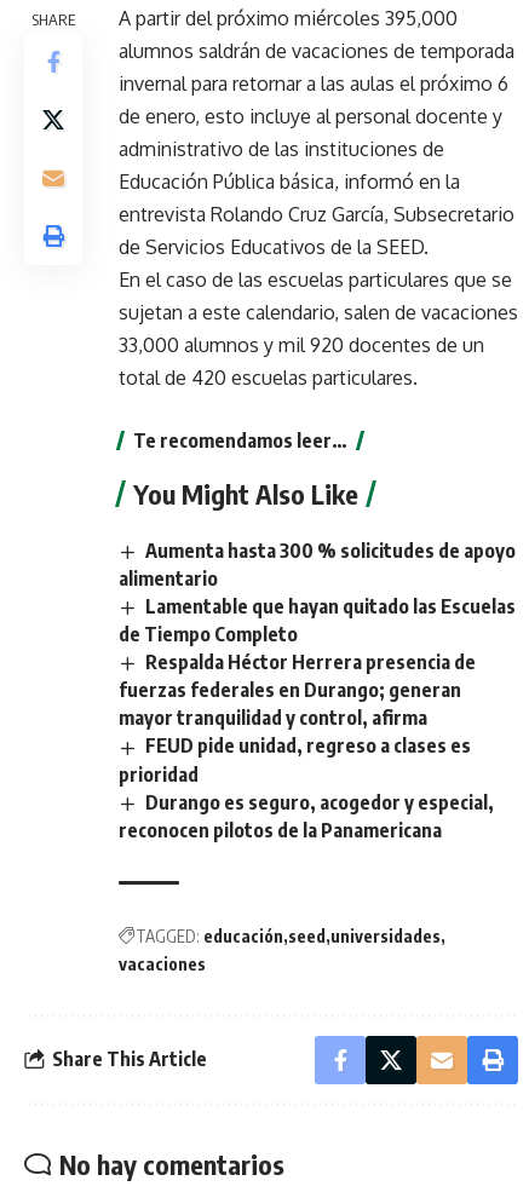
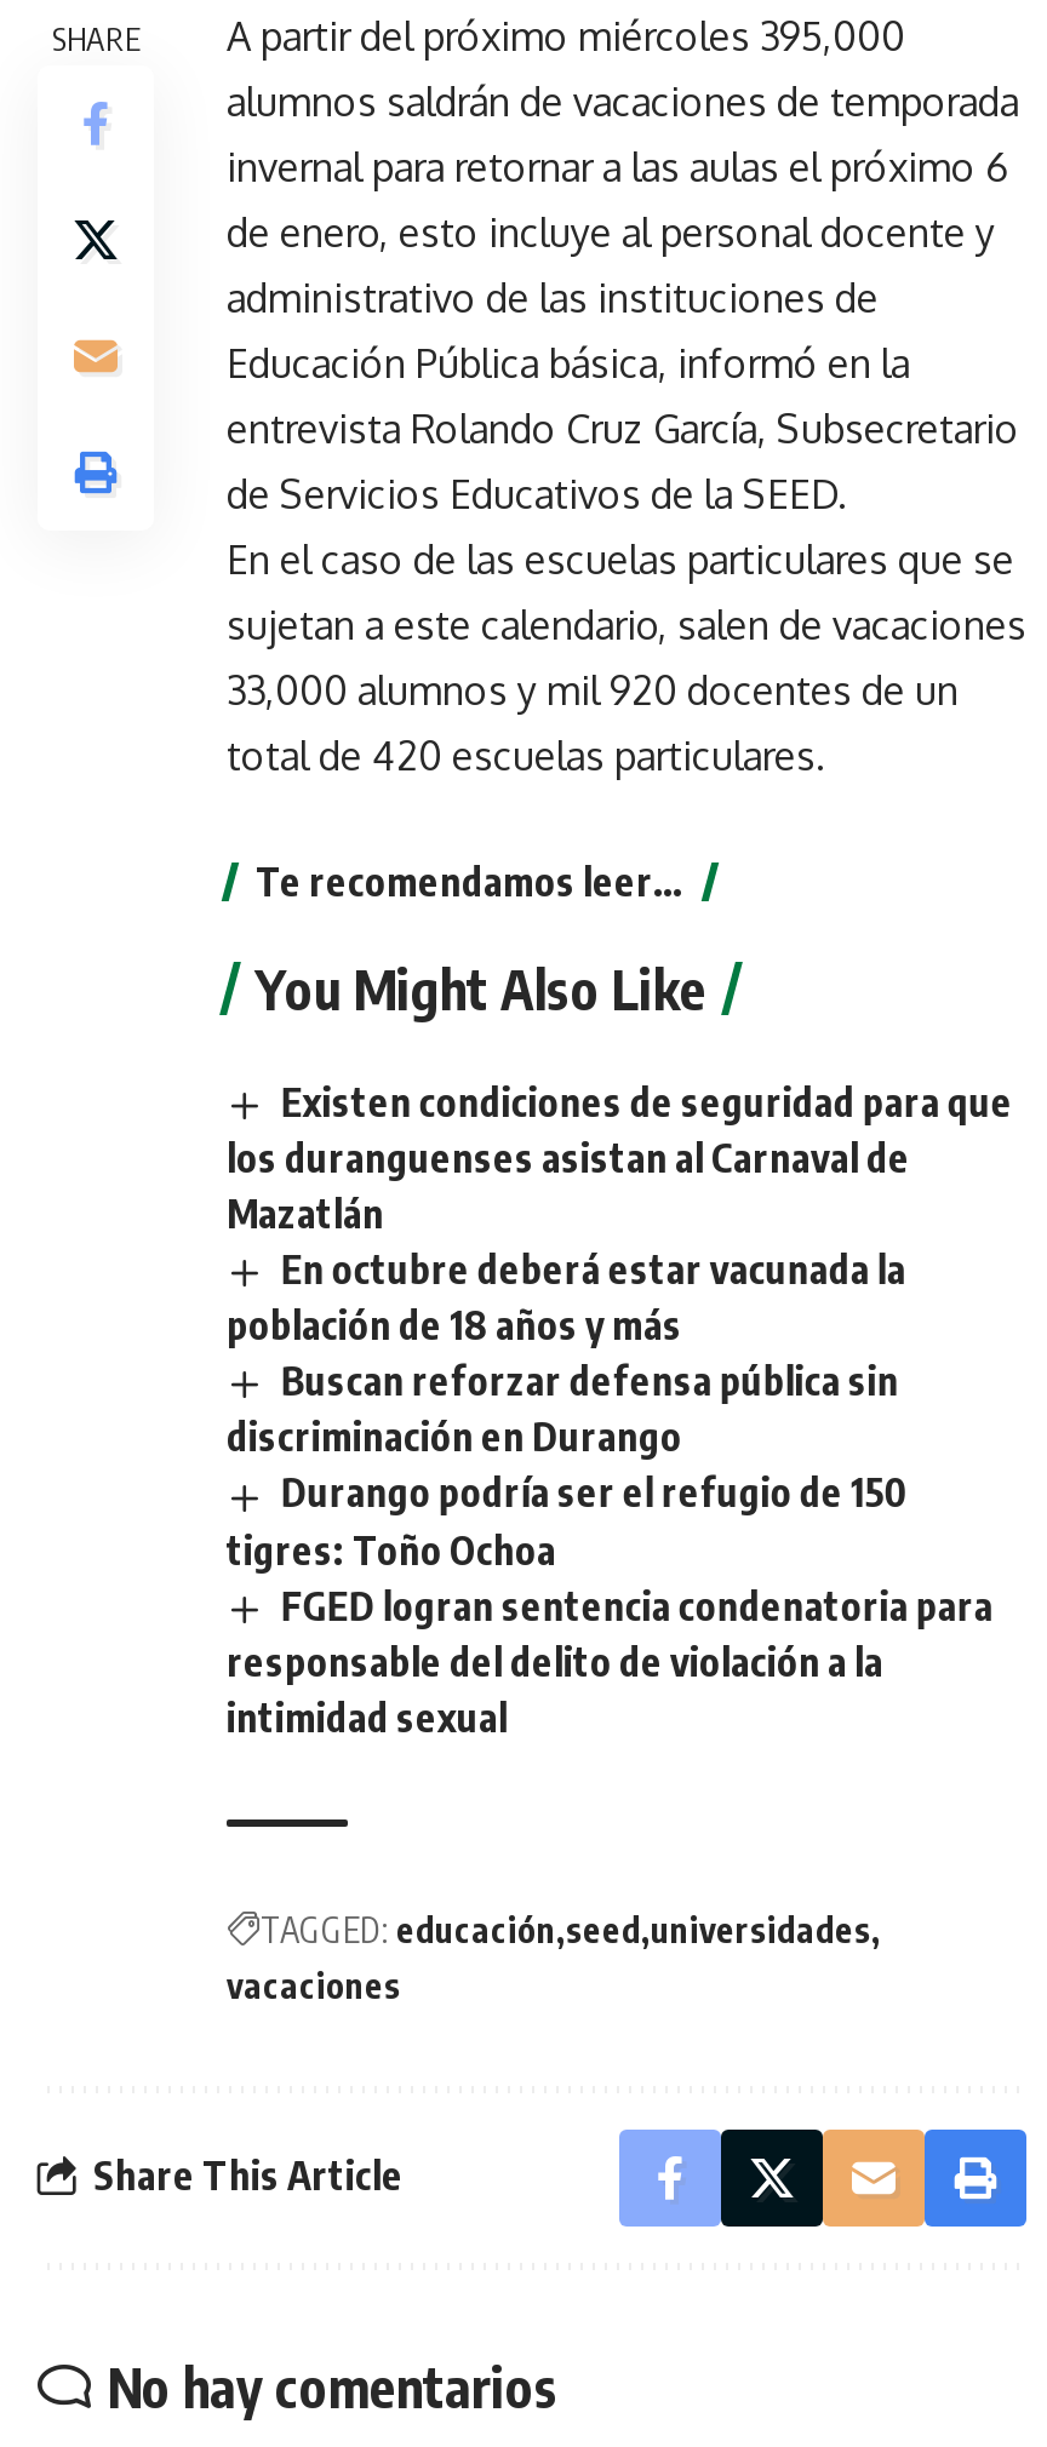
[119,539,516,842] Aumenta hasta 300 % solicitudes de apoyo | alimentario | Lamentable que hayan quitado las Escuelas | de Tiempo Completo | Respalda Héctor Herrera presencia de | fuerzas federales en Durango; generan | mayor tranquilidad y control, afirma | FEUD pide unidad, regreso a clases es | prioridad | Durango es seguro, acogedor y especial, | reconocen pilotos de la Panamericana -> [227,1078,1013,1741] Existen condiciones de seguridad para que | los duranguenses asistan al Carnaval de | Mazatlán | En octubre deberá estar vacunada la | población de 18 años y más | Buscan reforzar defensa pública sin | discriminación en Durango | Durango podría ser el refugio de 150 | tigres: Toño Ochoa | FGED logran sentencia condenatoria para | responsable del delito de violación a la | intimidad sexual

